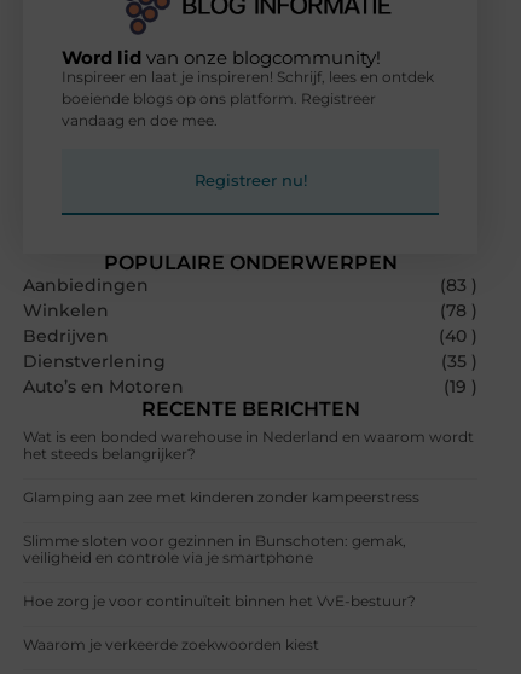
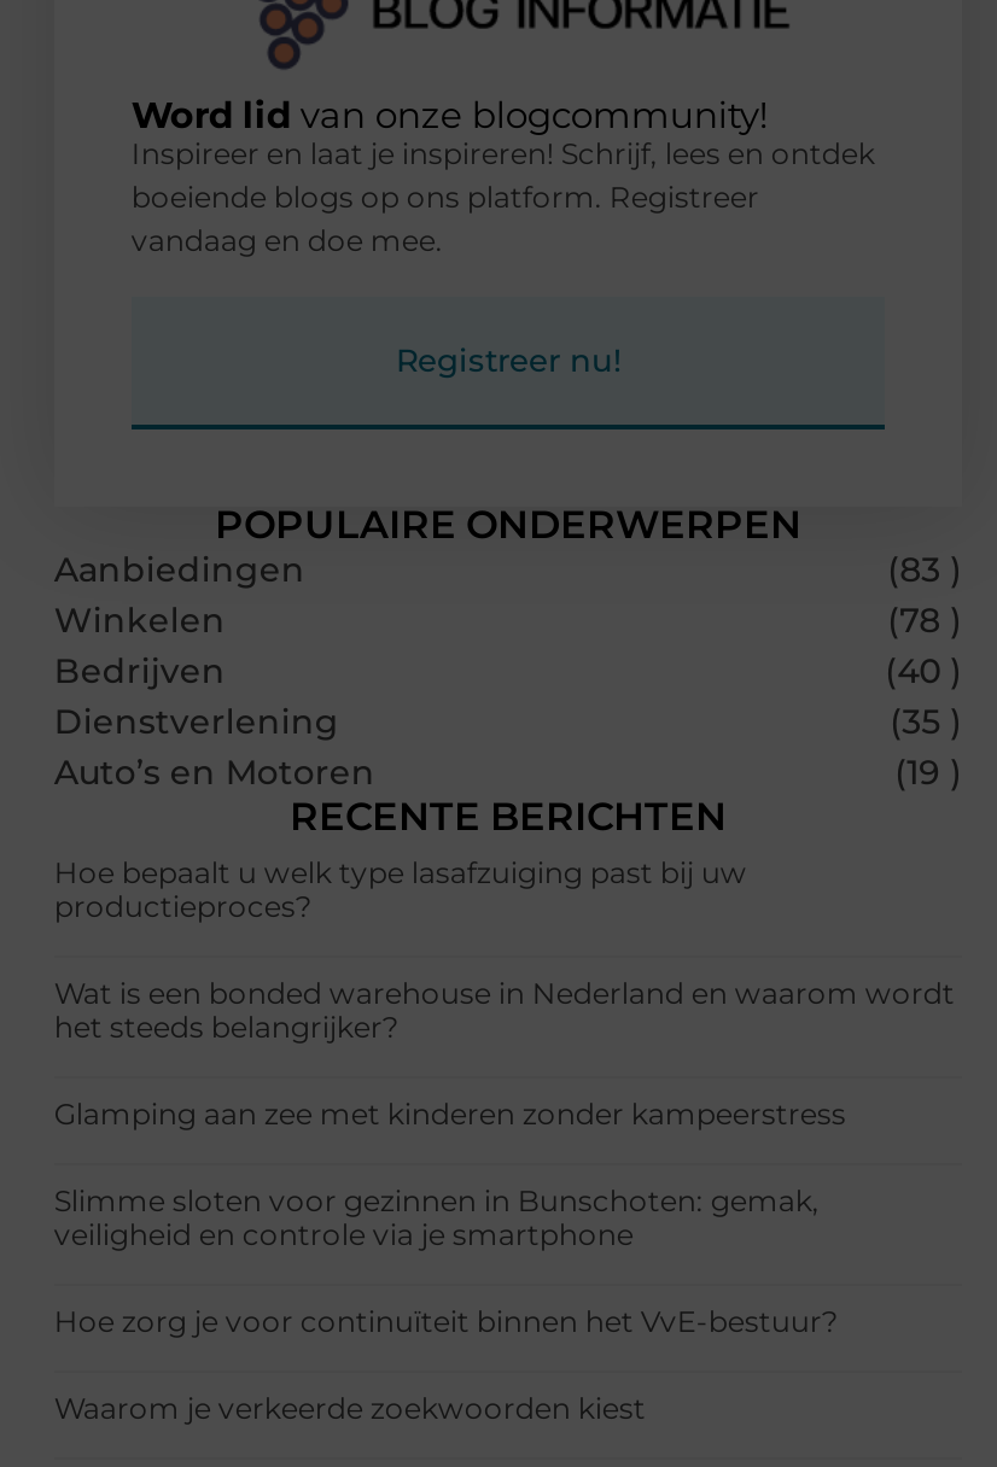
none -> [54,855,747,925] Hoe bepaalt u welk type lasafzuiging past bij uw | productieproces?

